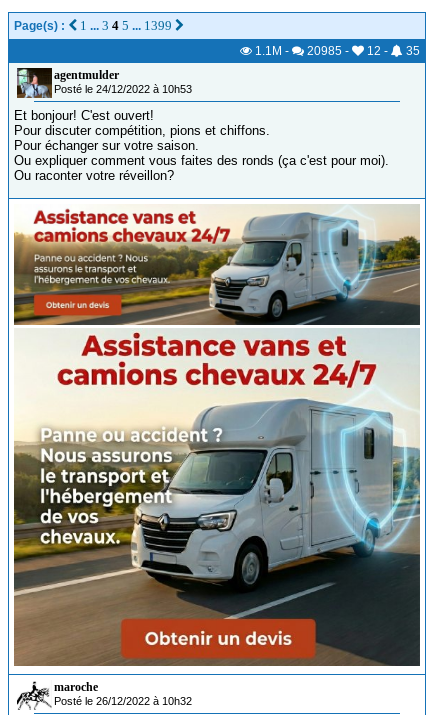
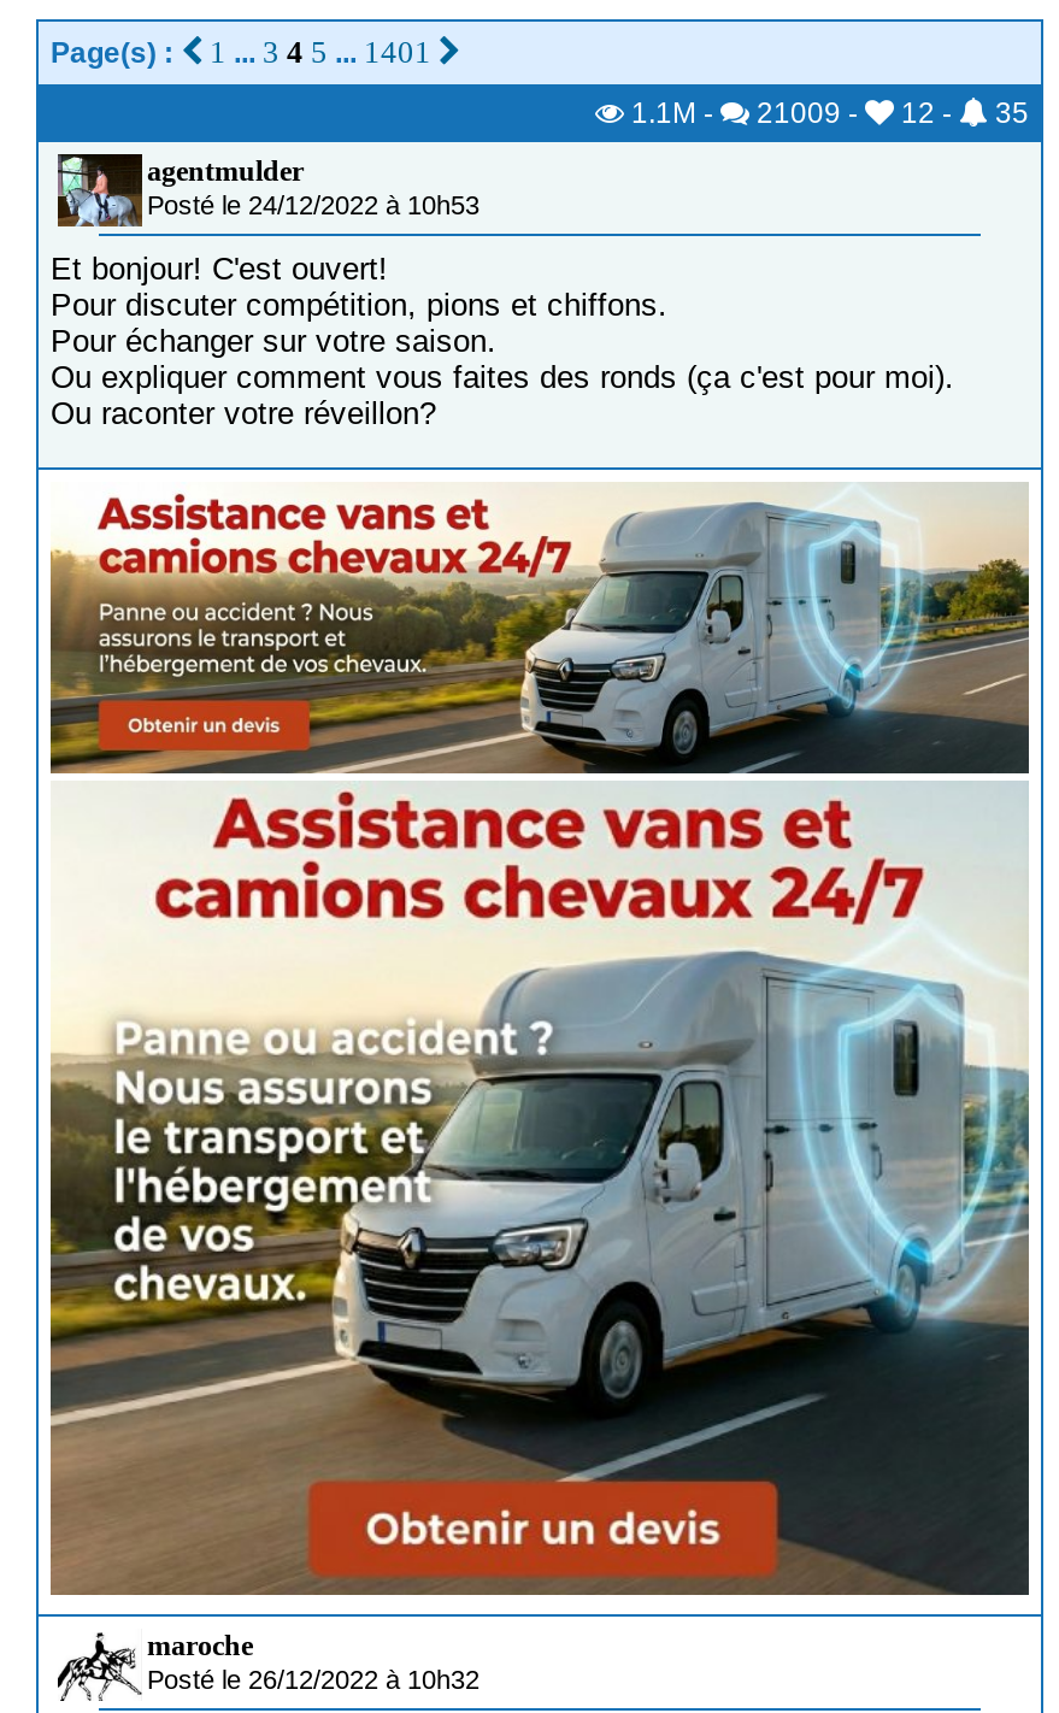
[14,18,172,33] Page(s) : 1... 3 4 5... 1399 -> [51,34,431,70] Page(s) : 1... 3 4 5... 1401
[252,44,420,58] 1.1M - 20985 - 12 - 35 -> [624,96,1029,130] 1.1M - 21009 - 12 - 35

